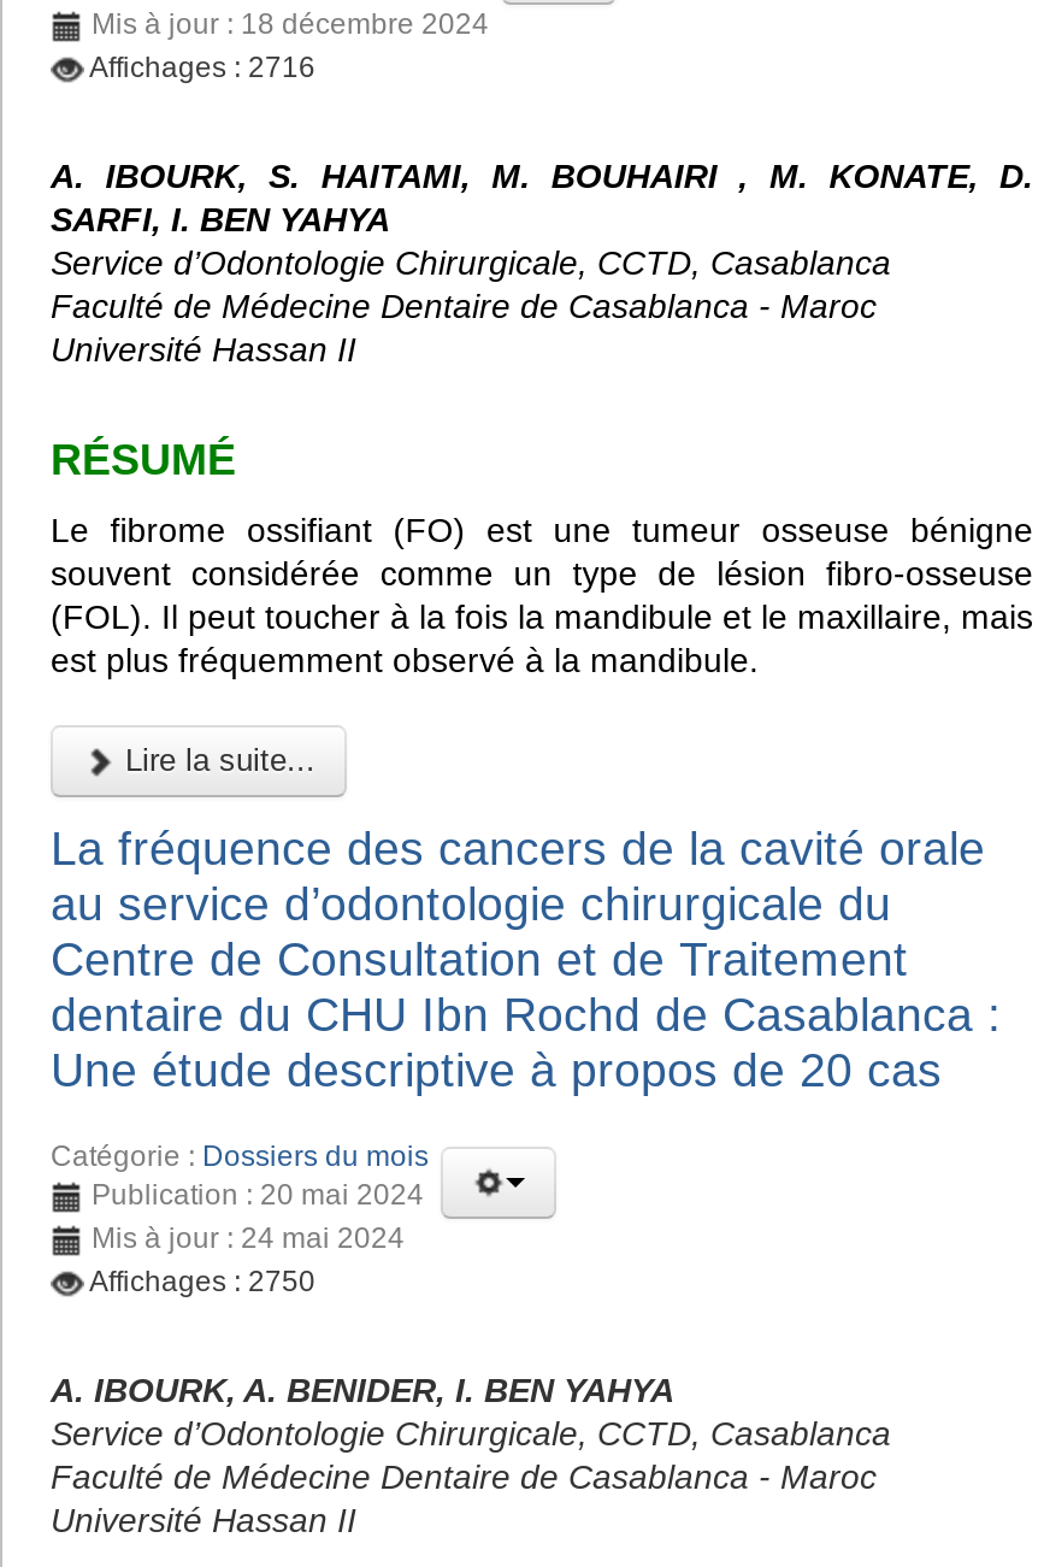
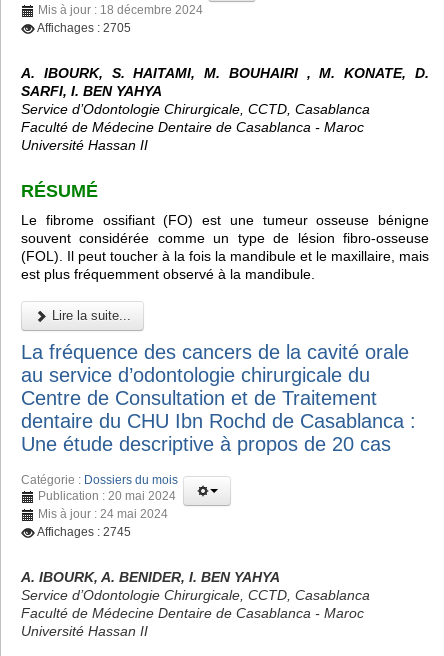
[89,49,315,83] Affichages : 2716 -> [37,20,131,34] Affichages : 2705
[89,1265,315,1299] Affichages : 2750 -> [37,525,131,539] Affichages : 2745

